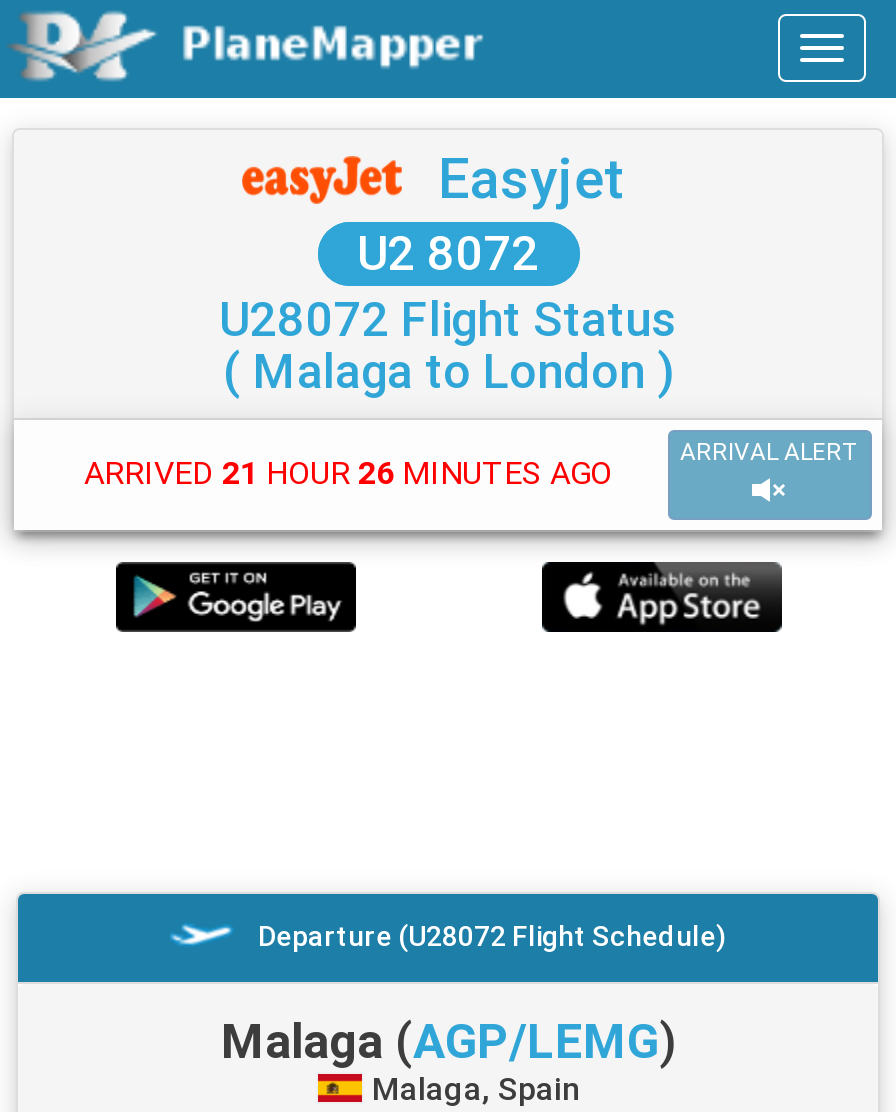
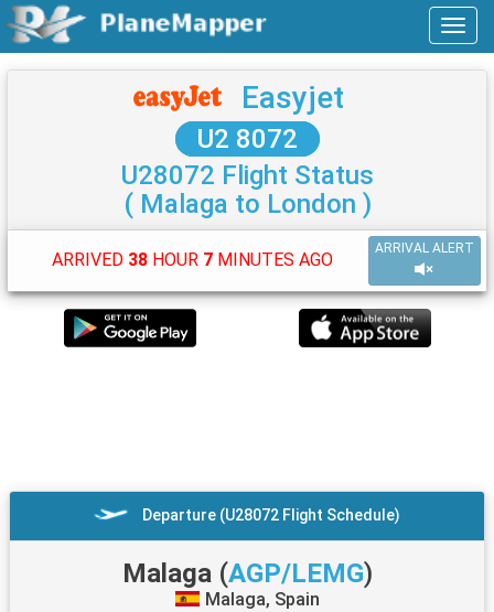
[84,454,612,492] ARRIVED 21 HOUR 26 MINUTES AGO -> [51,249,332,270] ARRIVED 38 HOUR 7 MINUTES AGO

